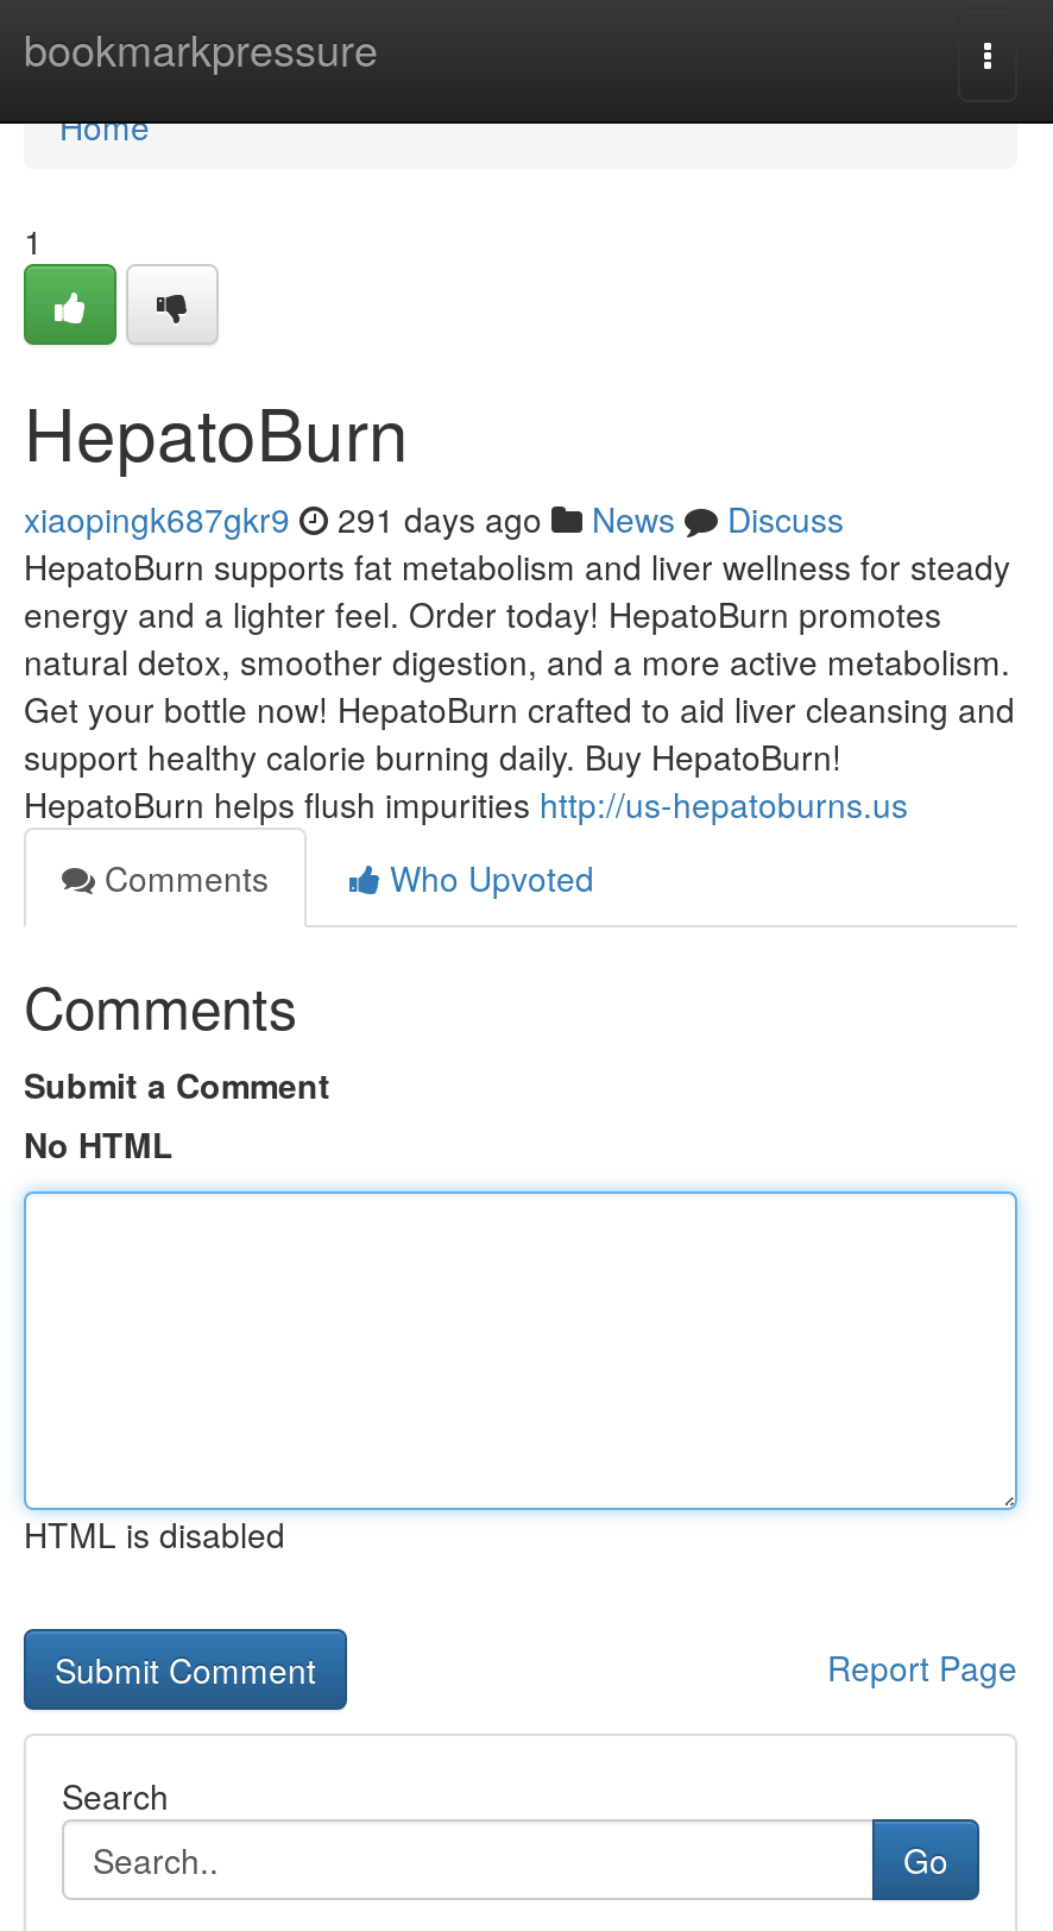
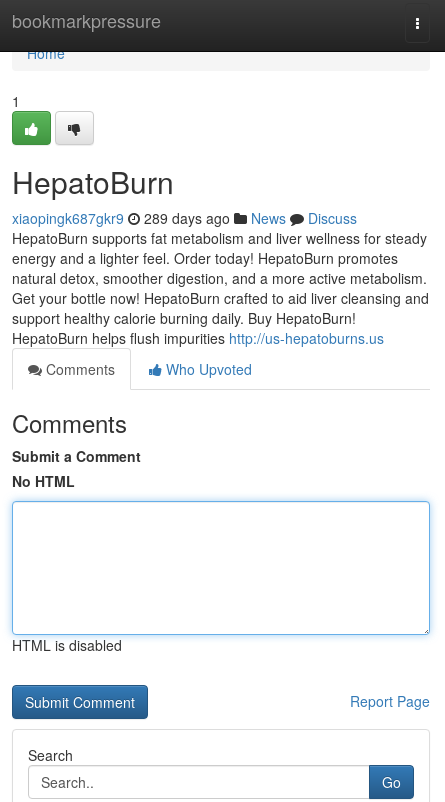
[24,495,844,542] xiaopingk687gkr9 291 days ago News Discuss -> [12,208,357,228] xiaopingk687gkr9 289 days ago News Discuss

